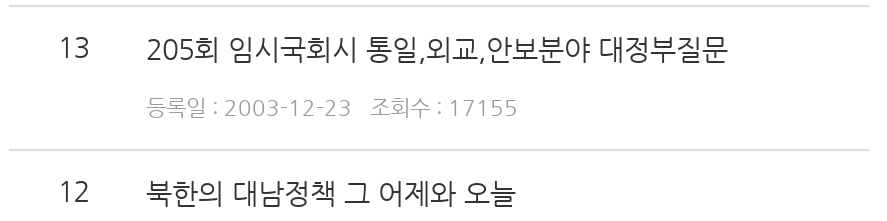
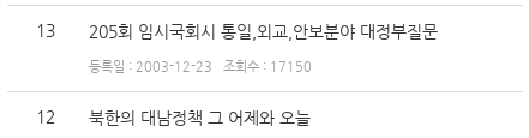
[146,95,518,121] 등록일 : 2003-12-23 조회수 : 17155 -> [89,59,312,74] 등록일 : 2003-12-23 조회수 : 17150

